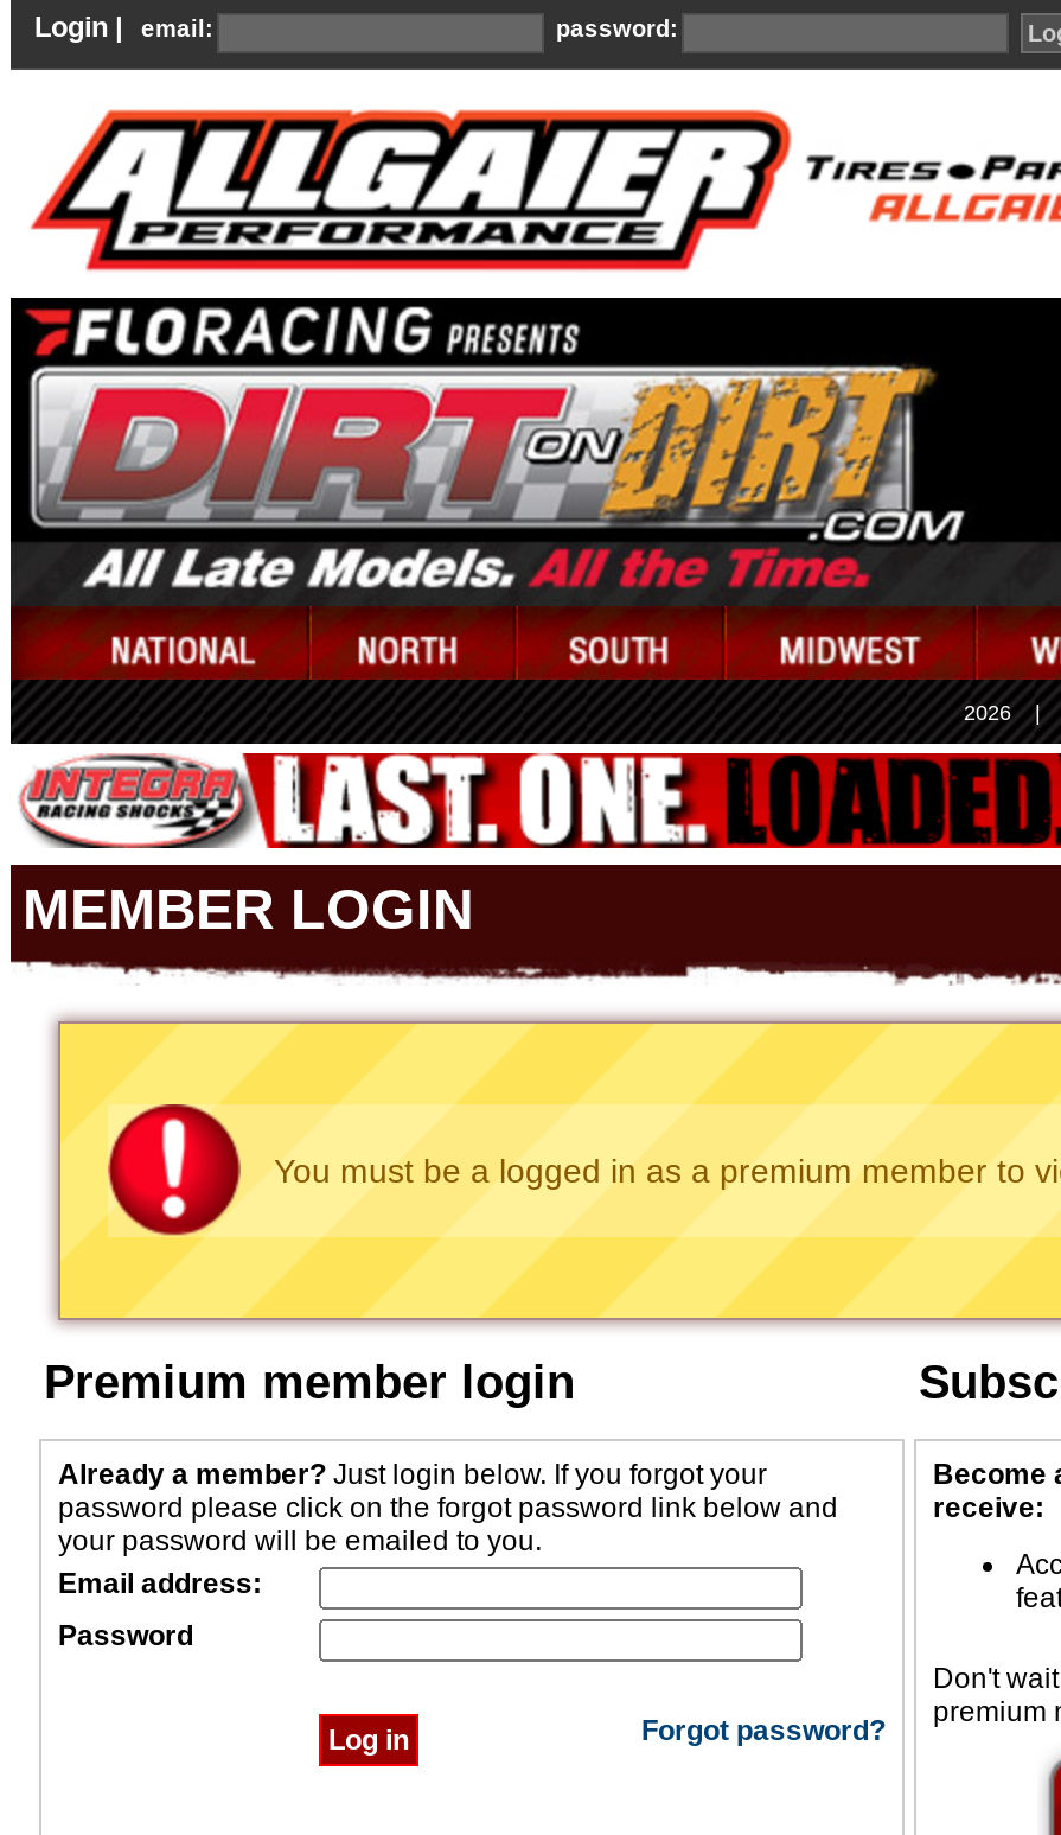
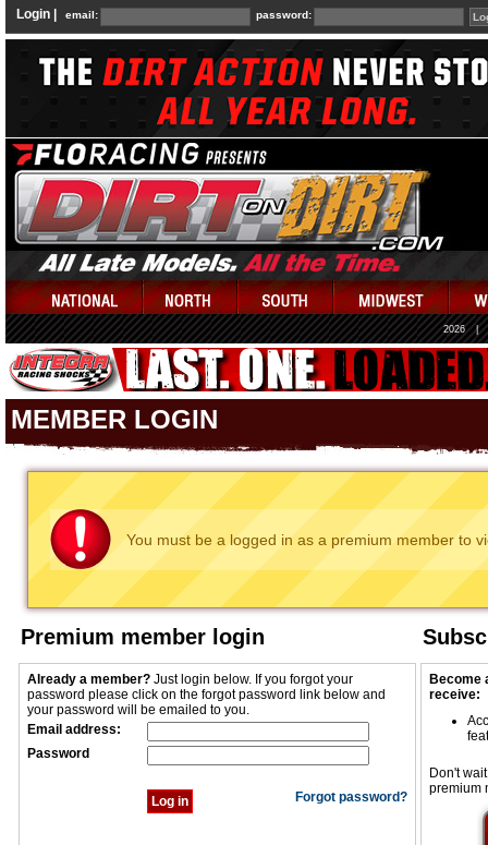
[11,82,1054,298] [image] -> [4,38,485,138] [image]

